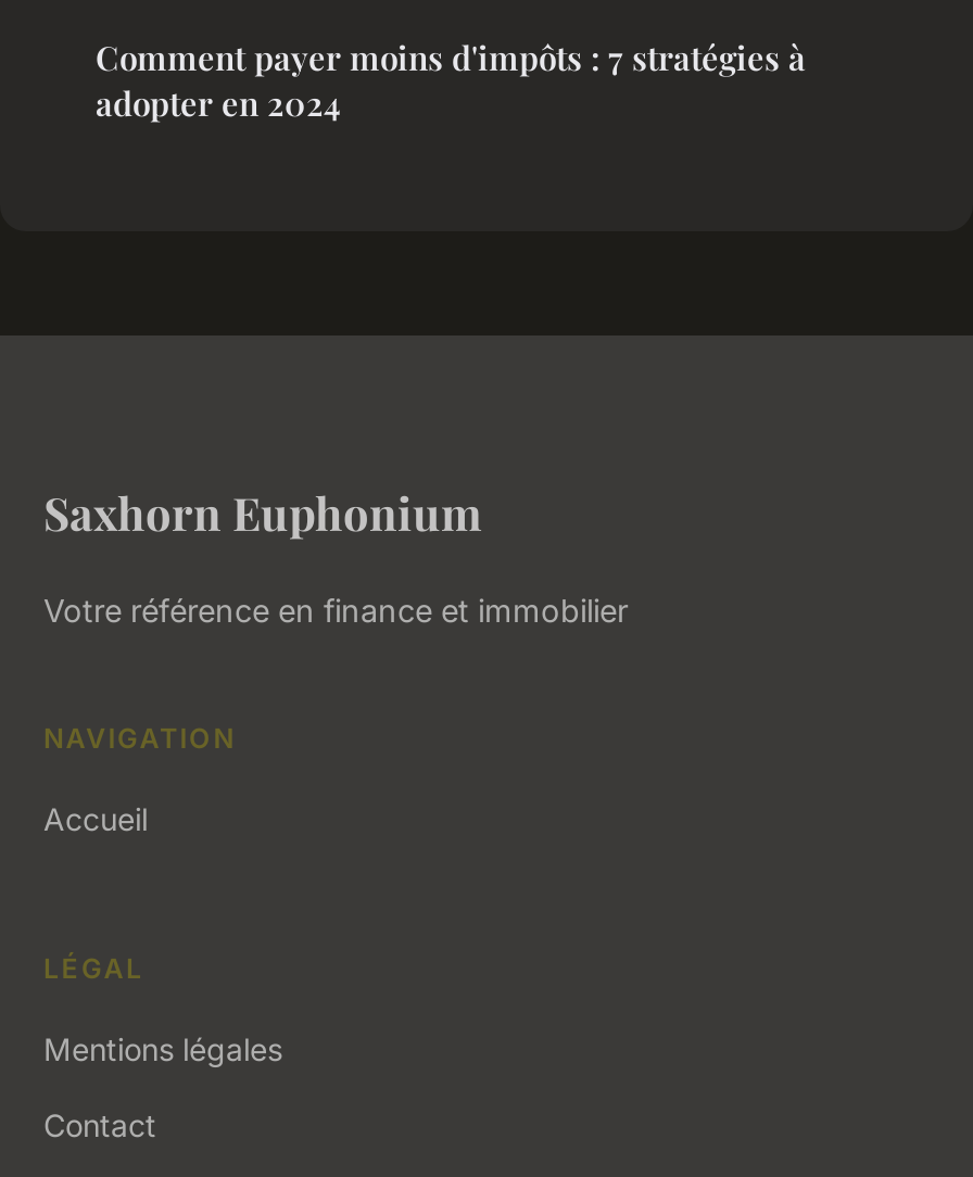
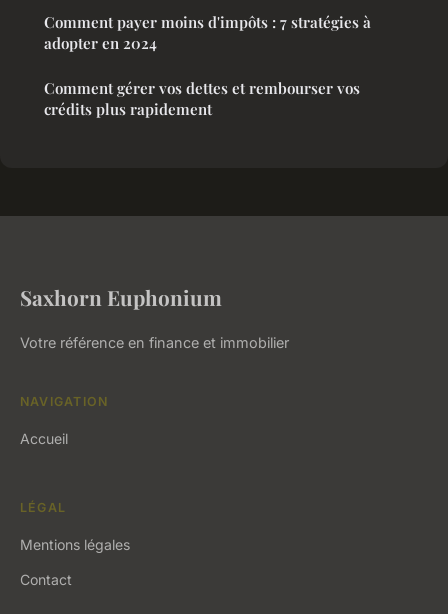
none -> [44,77,360,118] Comment gérer vos dettes et rembourser vos | crédits plus rapidement

